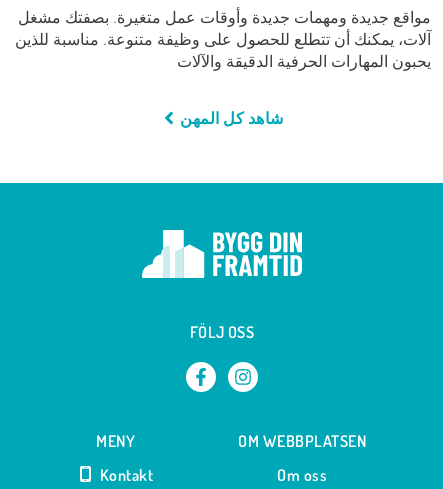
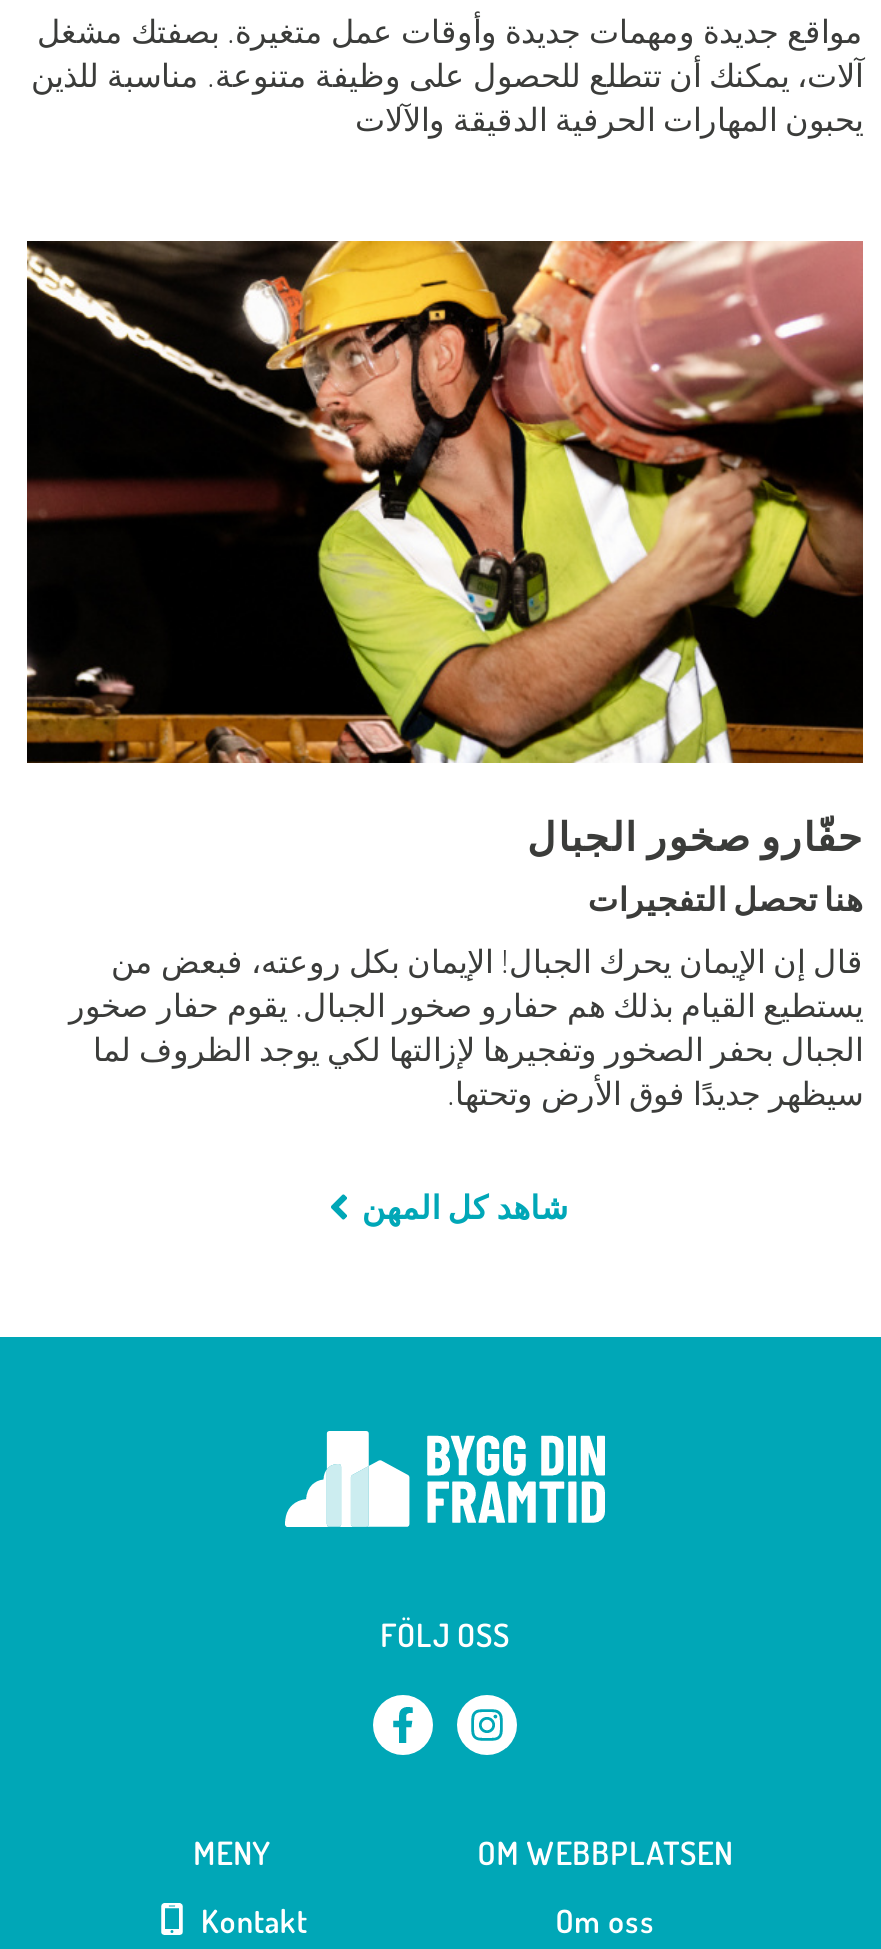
none -> [25,239,865,1114] [image] | حفّارو صخور الجبال | هنا تحصل التفجيرات | قال إن الإيمان يحرك الجبال! الإيمان بكل روعته، فبعض من | يستطيع القيام بذلك هم حفارو صخور الجبال. يقوم حفار صخور | الجبال بحفر الصخور وتفجيرها لإزالتها لكي يوجد الظروف لما | سيظهر جديدًا فوق الأرض وتحتها.

